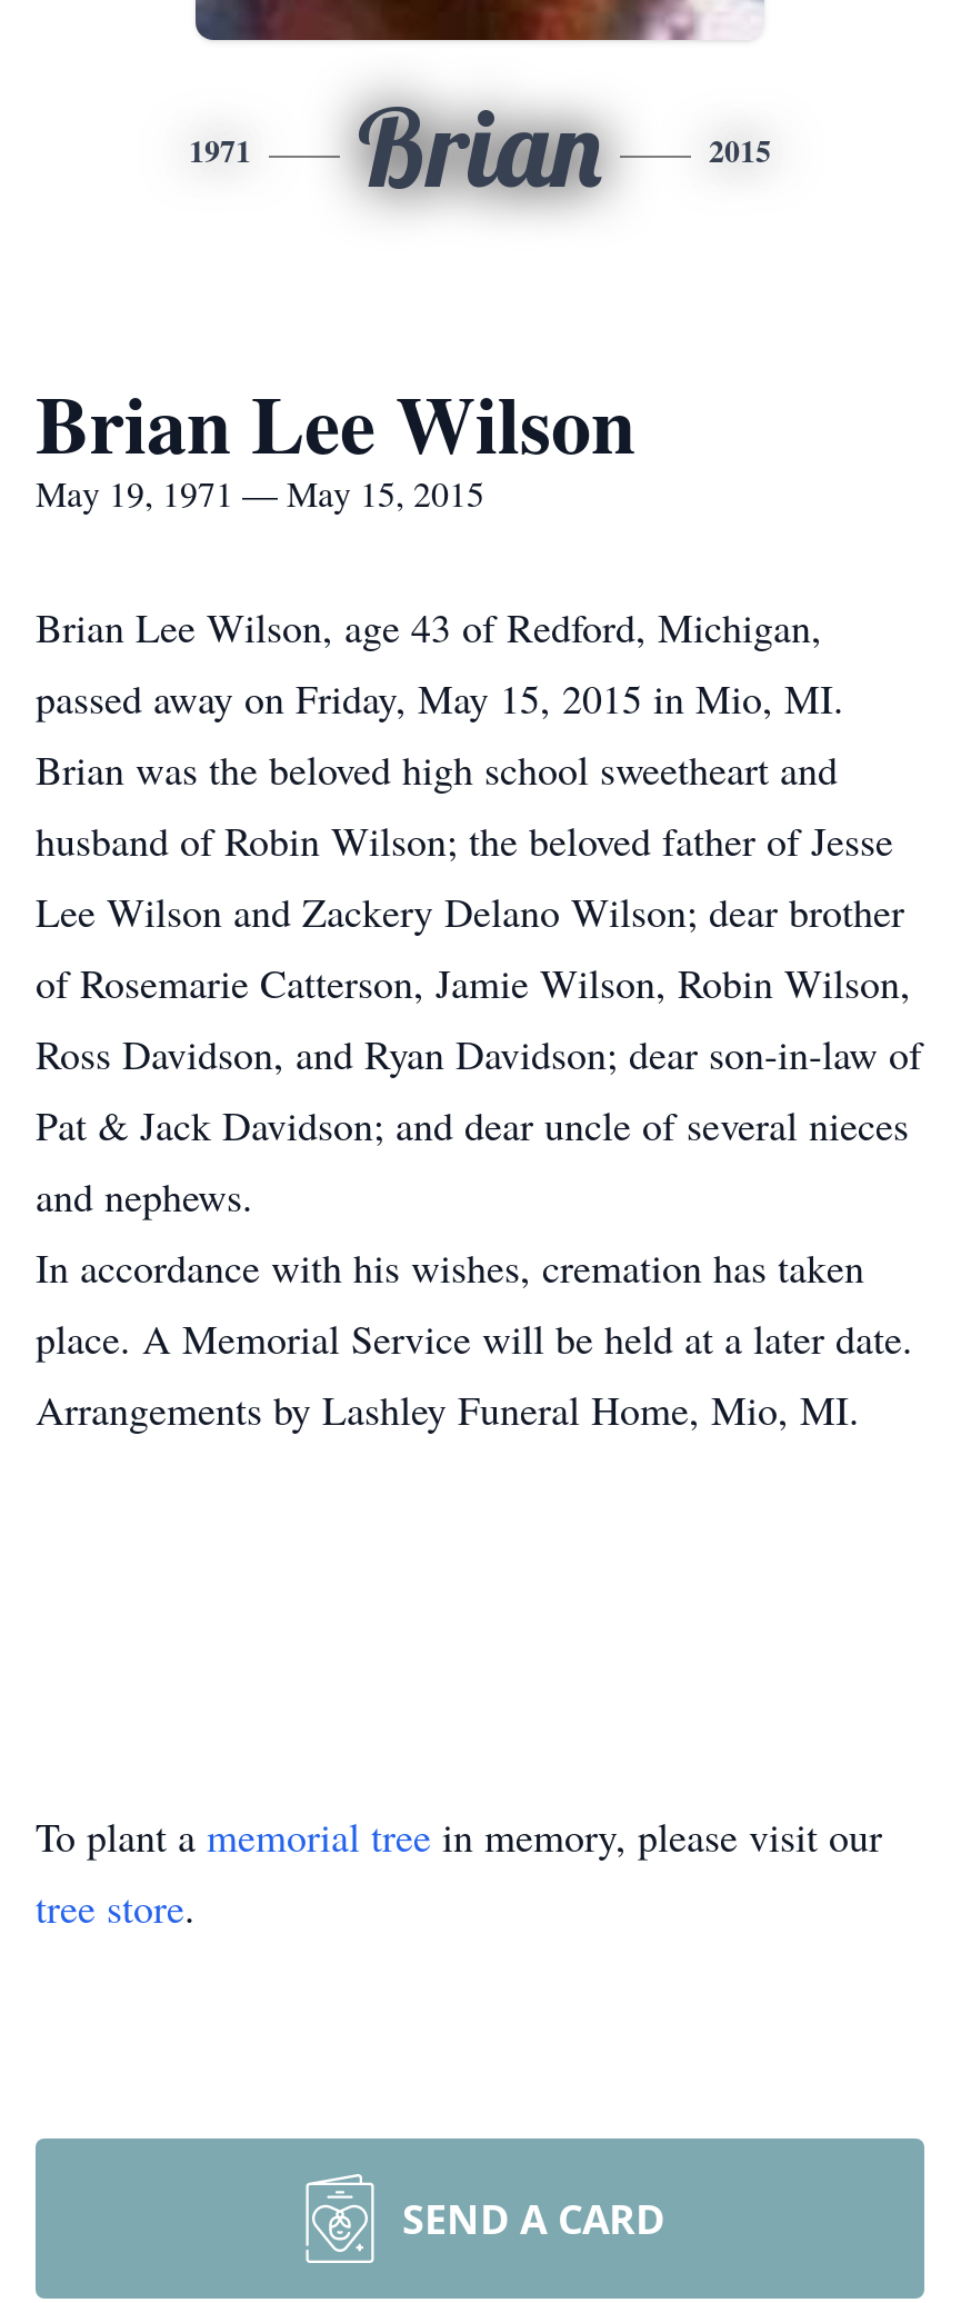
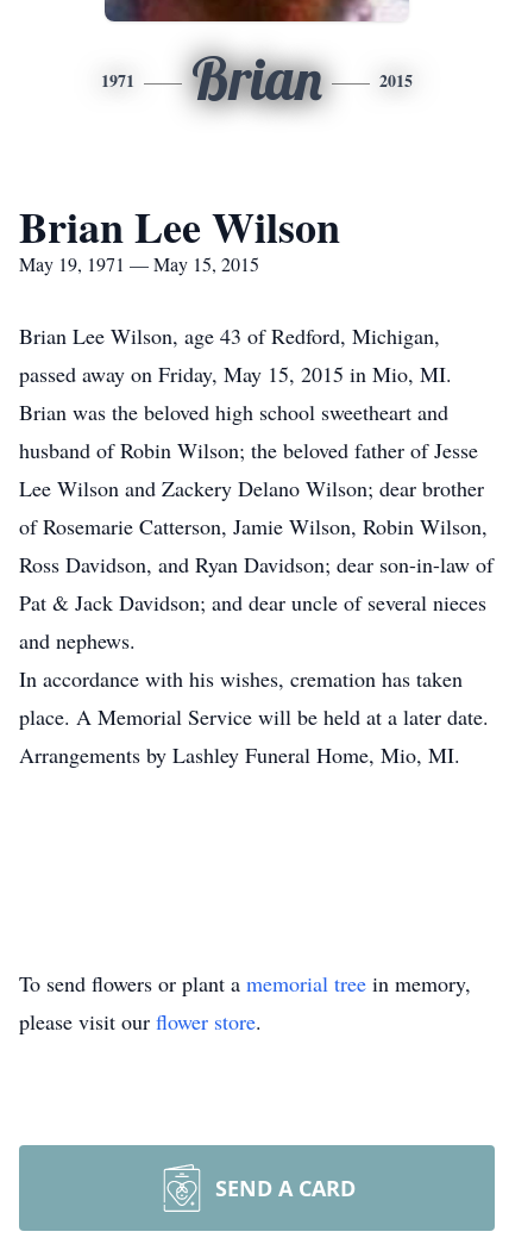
[36,1809,882,1934] To plant a memorial tree in memory, please visit our | tree store. -> [19,969,471,1036] To send flowers or plant a memorial tree in memory, | please visit our flower store.

